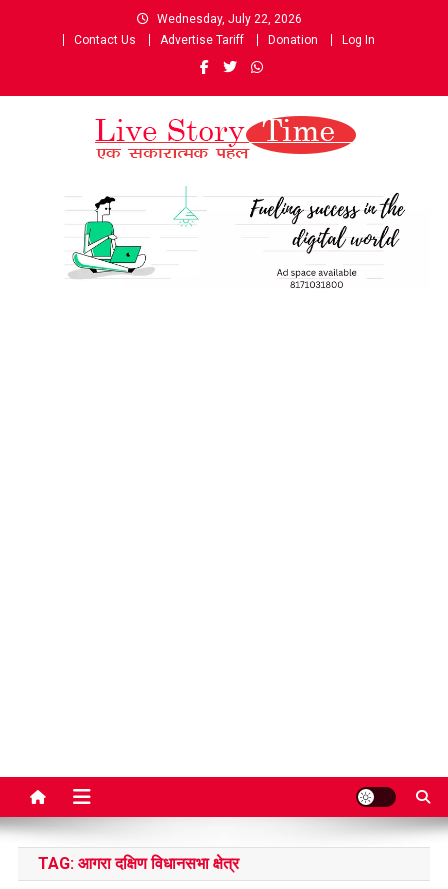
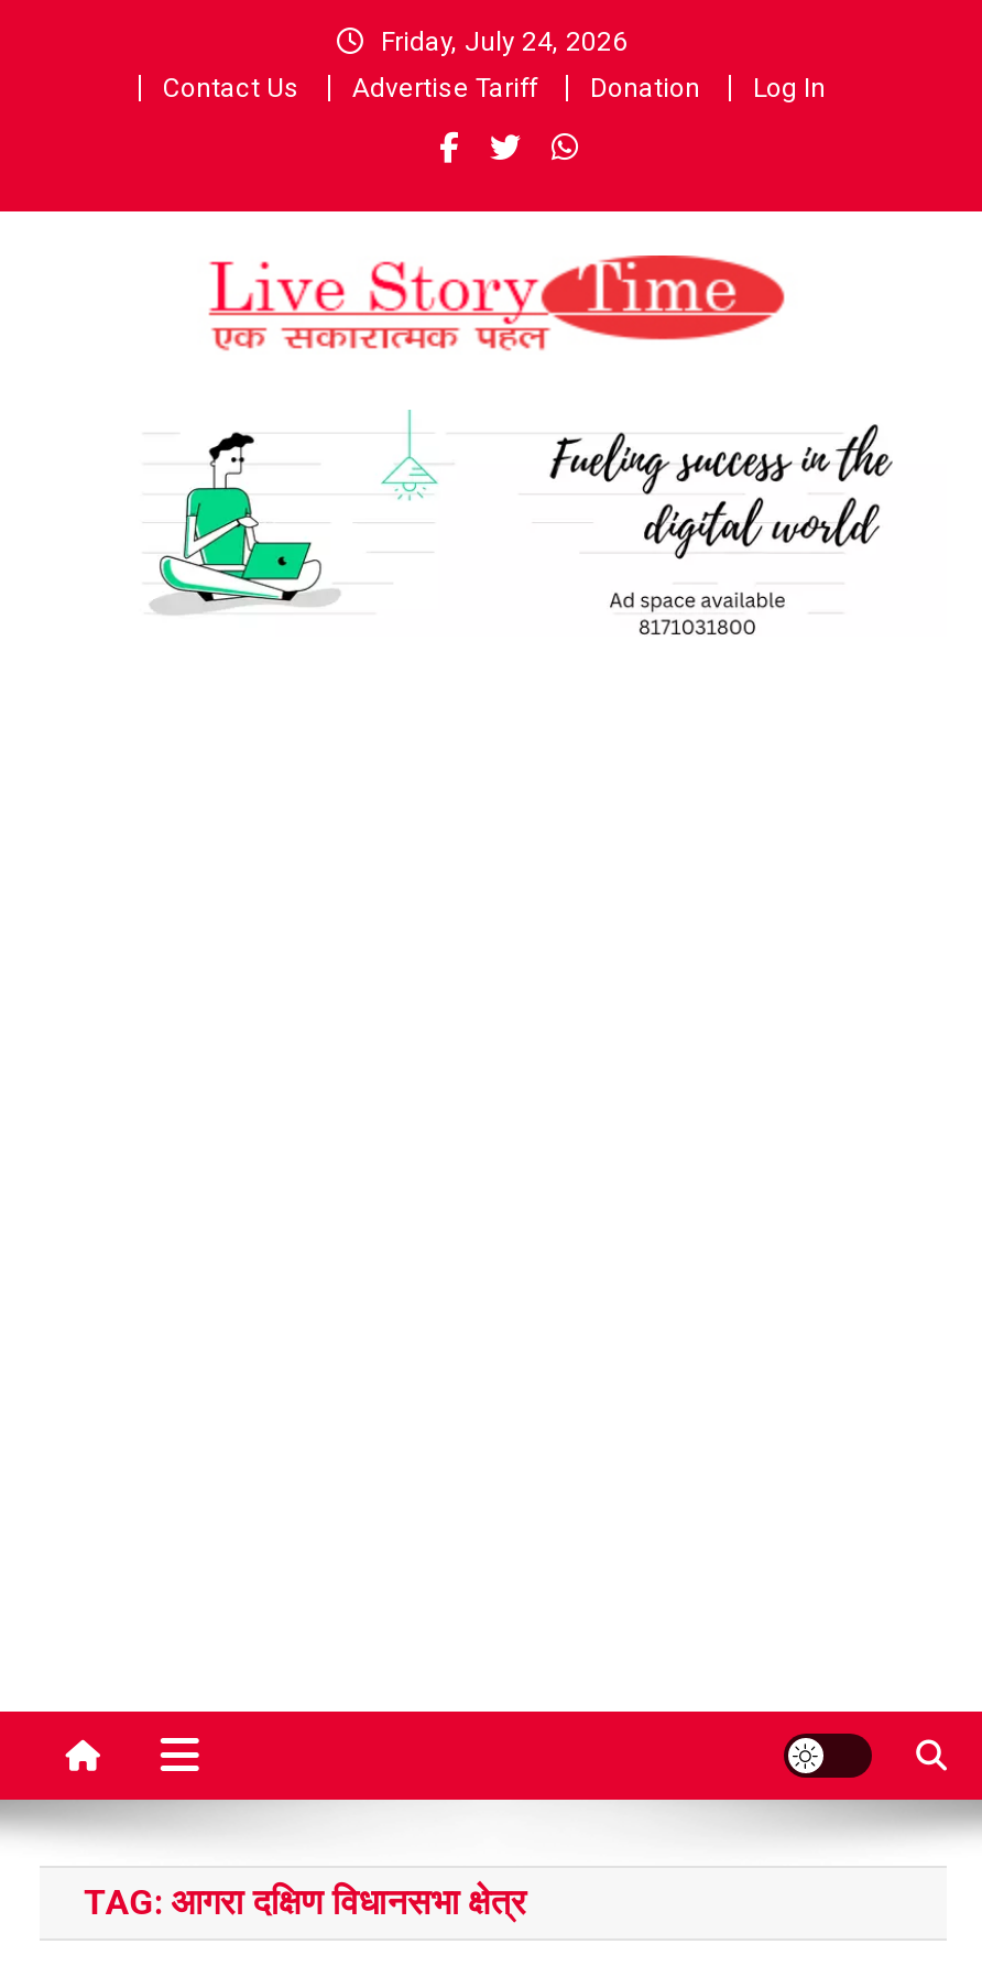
[156,12,301,26] Wednesday, July 22, 2026 -> [381,26,628,57] Friday, July 24, 2026

